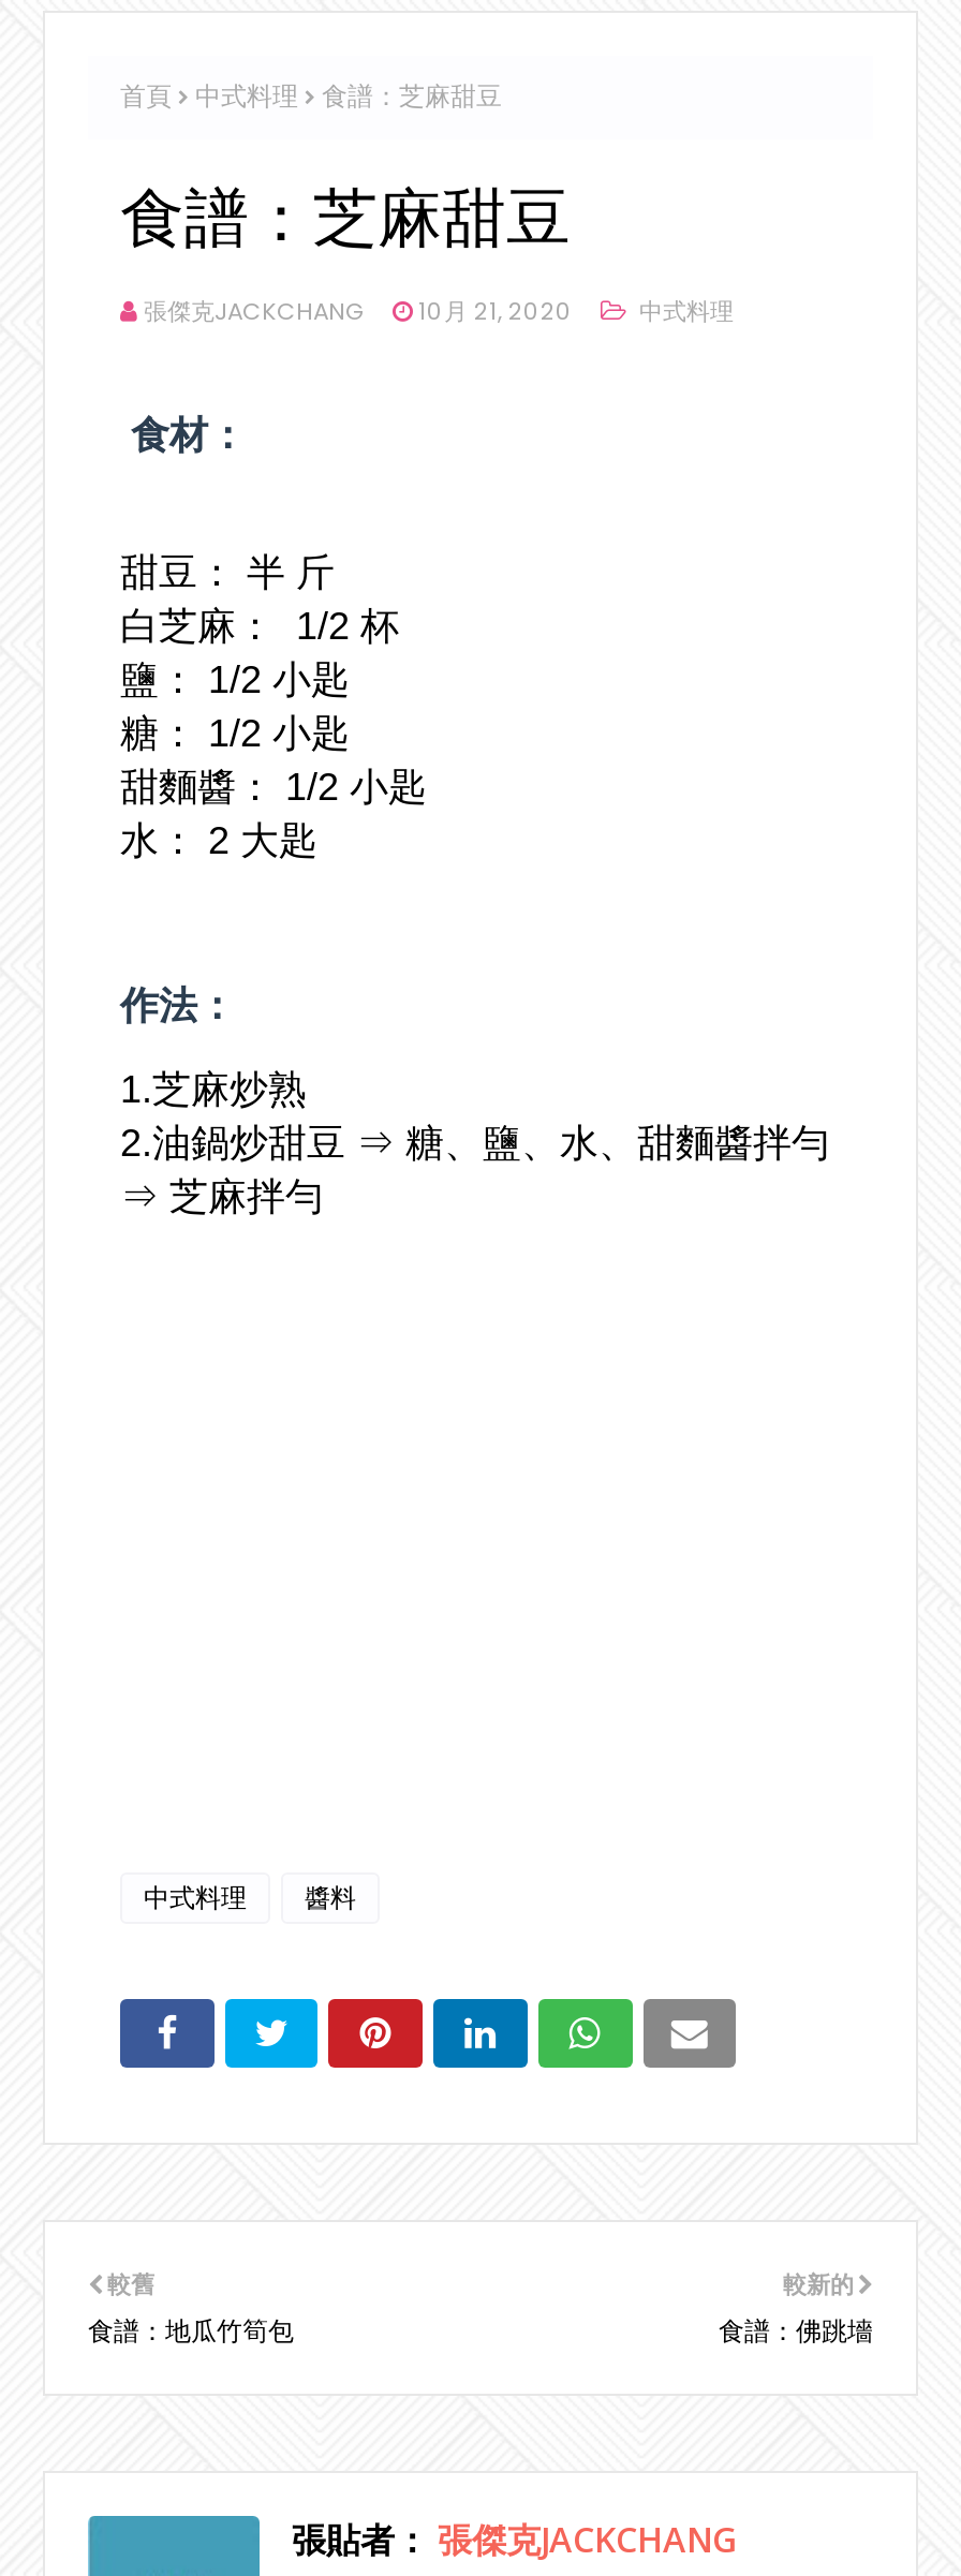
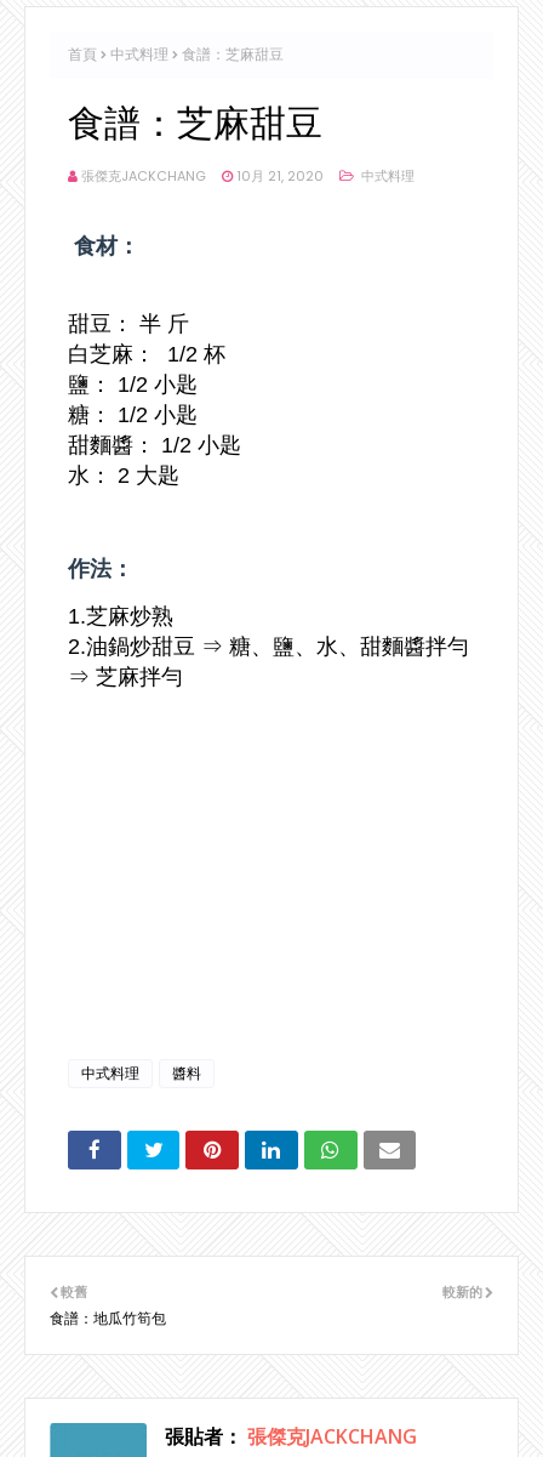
[719,2312,873,2348] 食譜：佛跳墻 -> none

